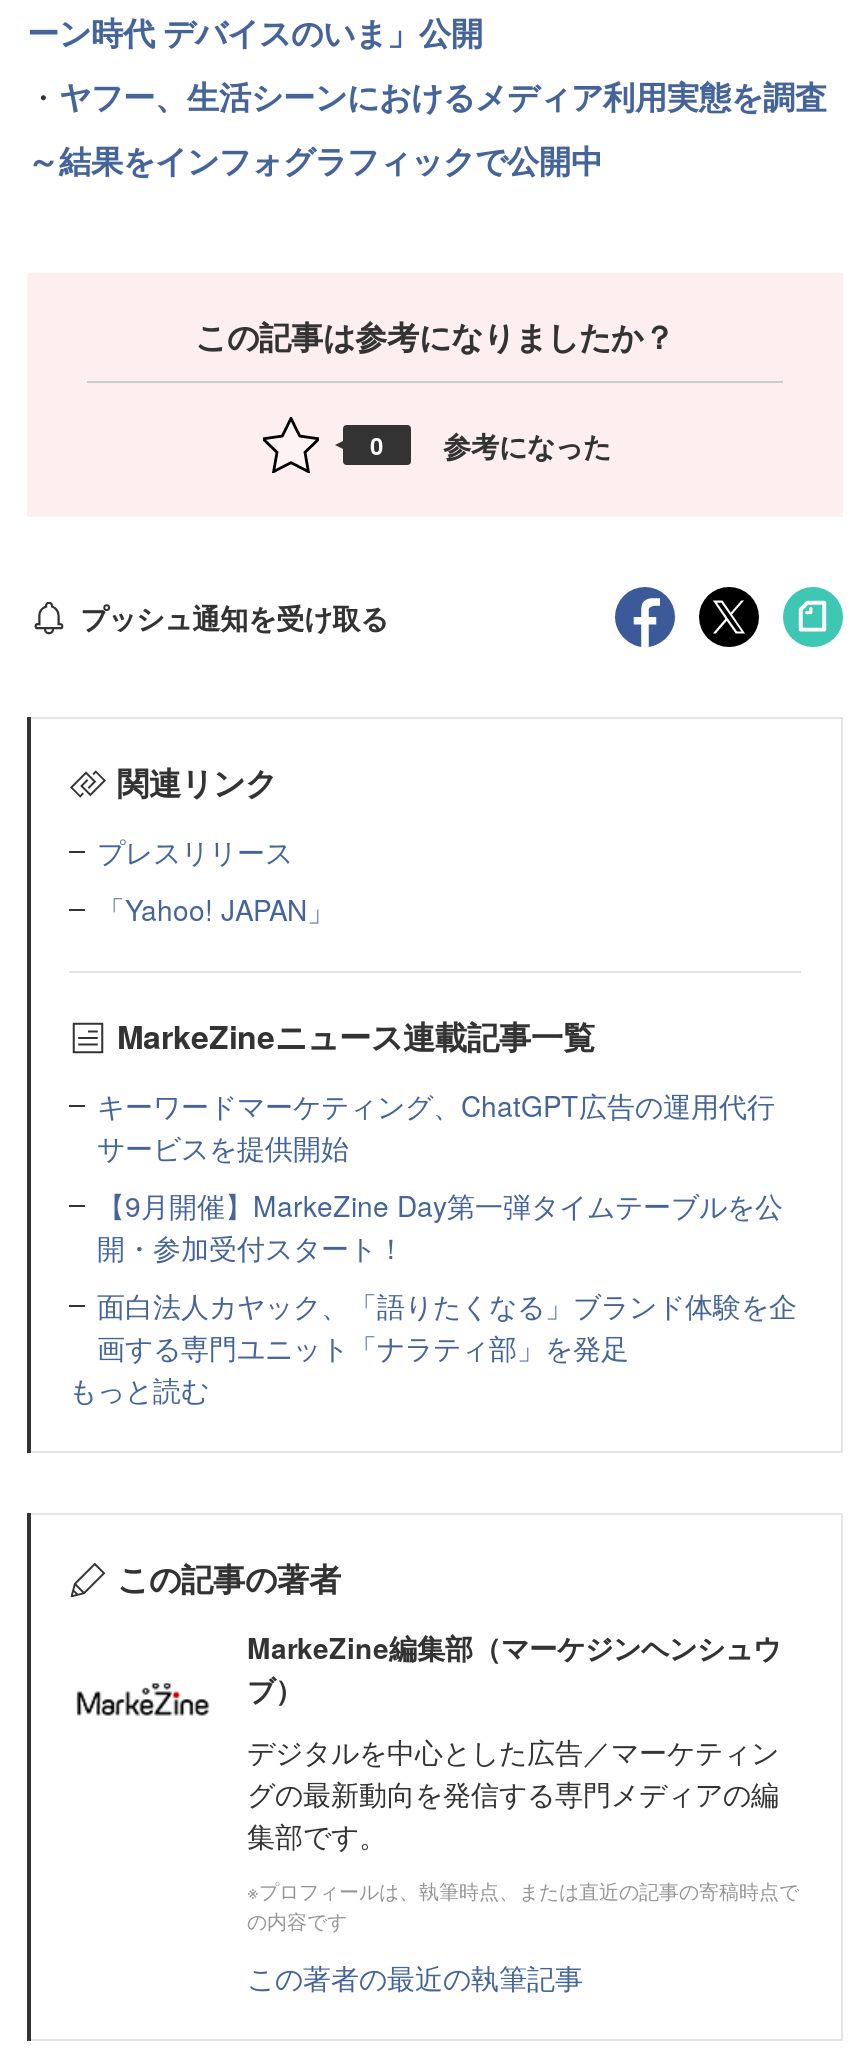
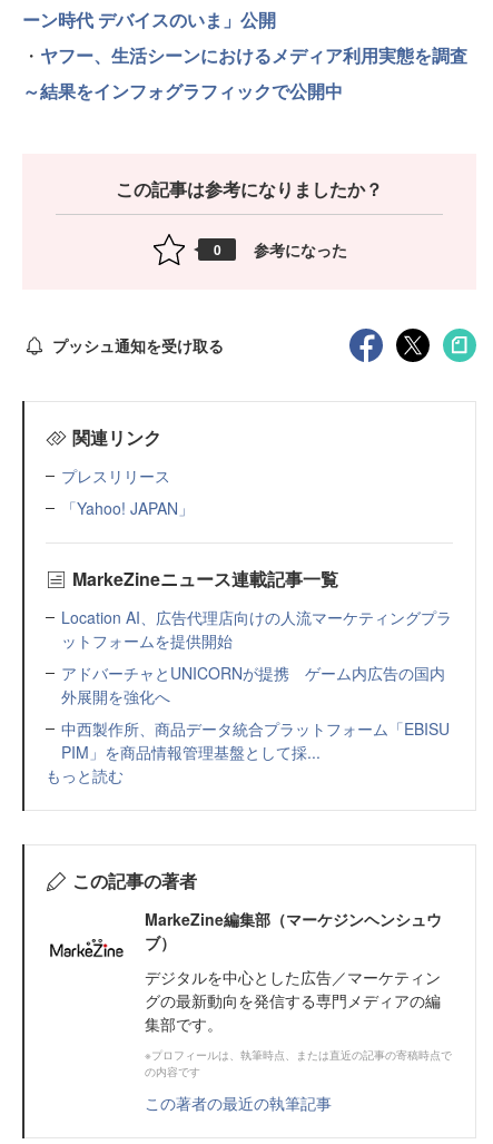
[97,1085,797,1367] キーワードマーケティング、ChatGPT広告の運用代行 | サービスを提供開始 | 【9月開催】MarkeZine Day第一弾タイムテーブルを公 | 開・参加受付スタート！ | 面白法人カヤック、「語りたくなる」ブランド体験を企 | 画する専門ユニット「ナラティ部」を発足 -> [61,606,452,763] Location AI、広告代理店向けの人流マーケティングプラ | ットフォームを提供開始 | アドバーチャとUNICORNが提携 ゲーム内広告の国内 | 外展開を強化へ | 中西製作所、商品データ統合プラットフォーム「EBISU | PIM」を商品情報管理基盤として採...

